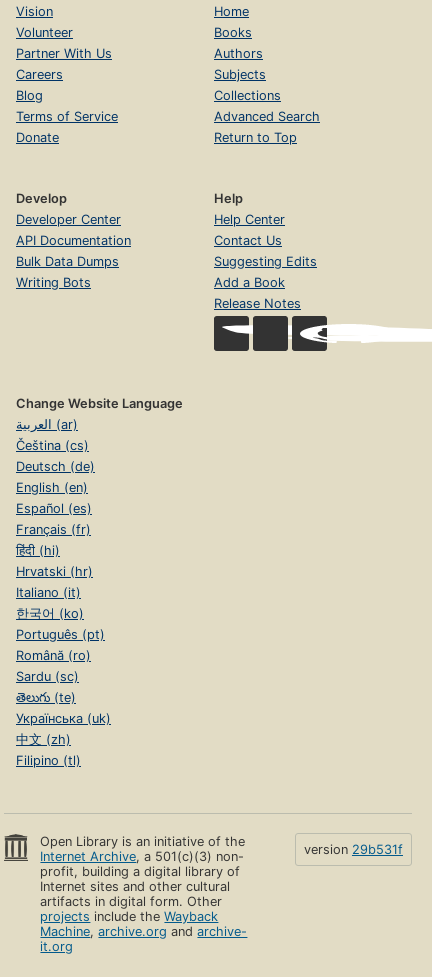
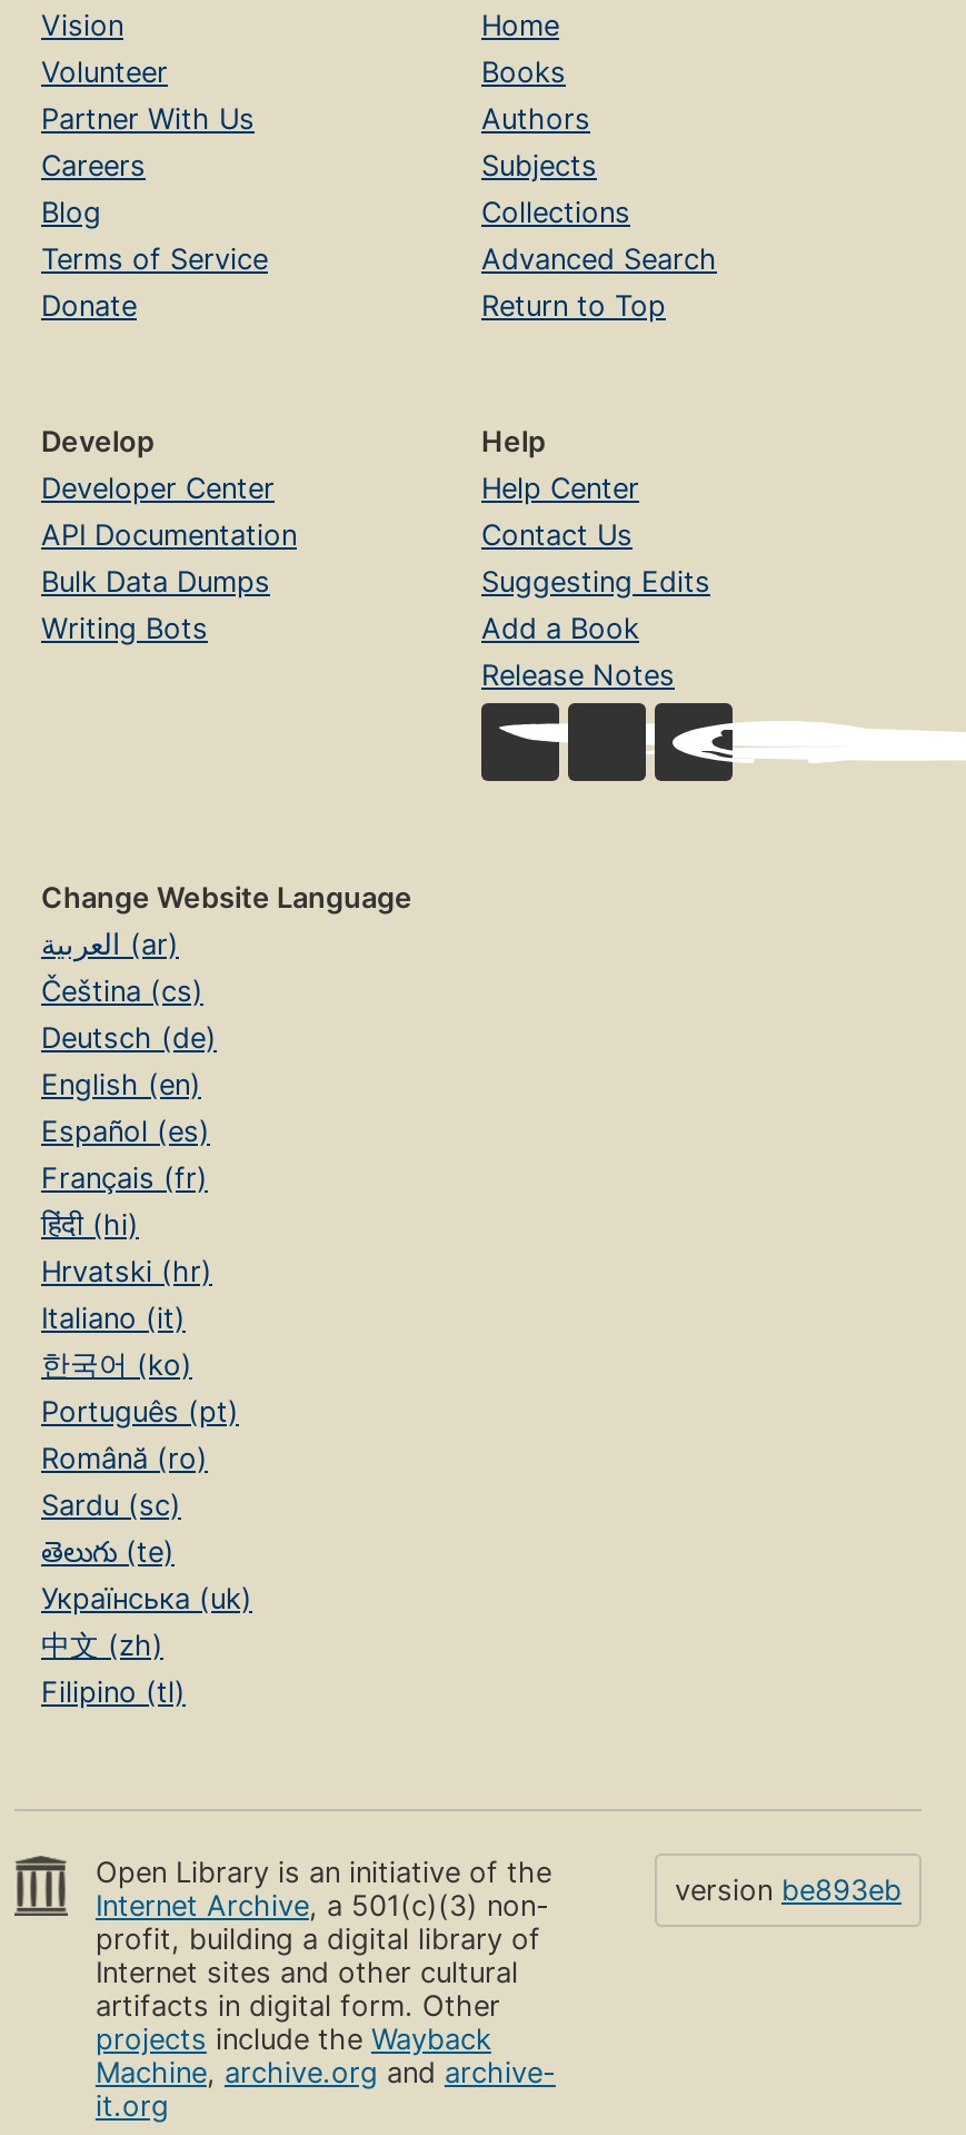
[304,842,403,857] version 29b531f -> [675,1873,902,1907] version be893eb

